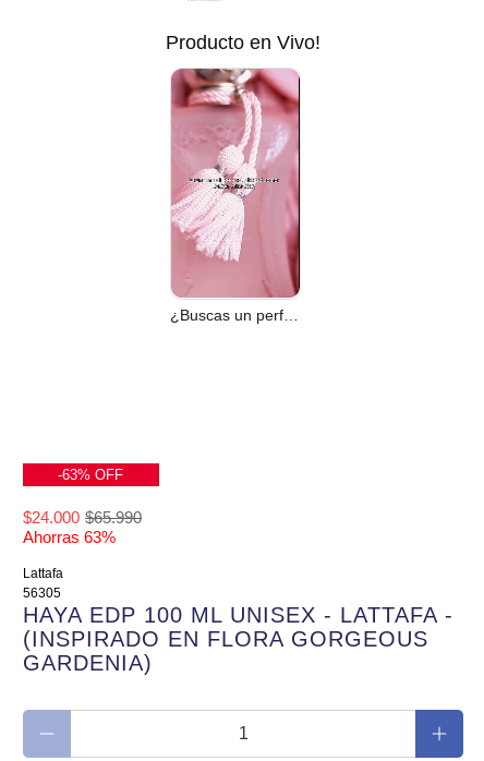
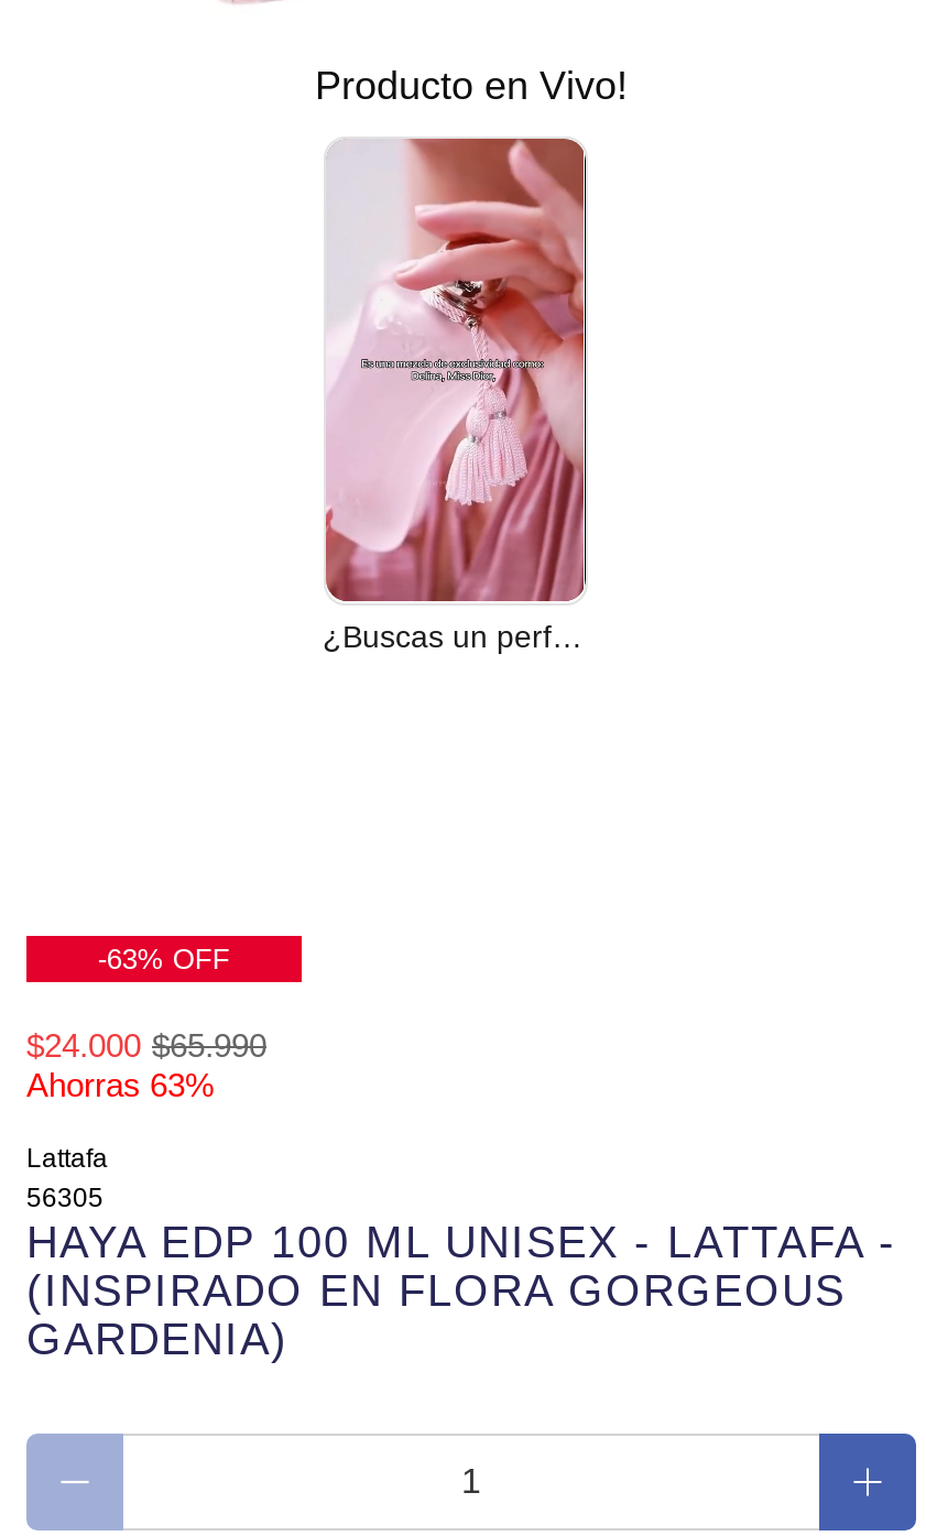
[171,68,301,298] [image] -> [326,137,588,601] [image]

